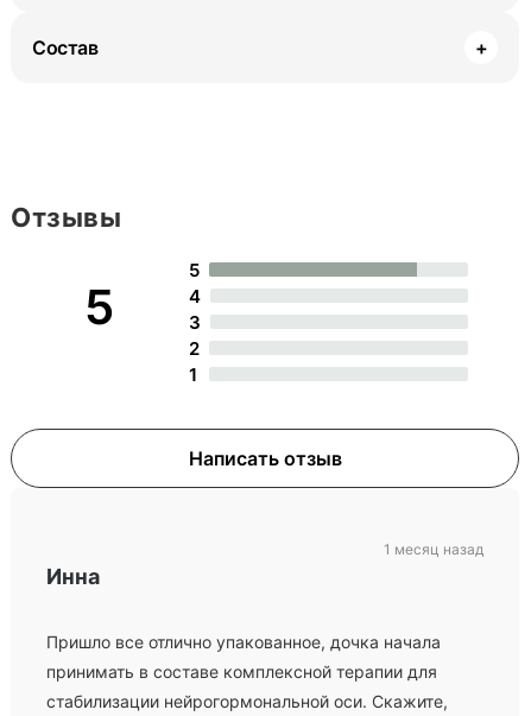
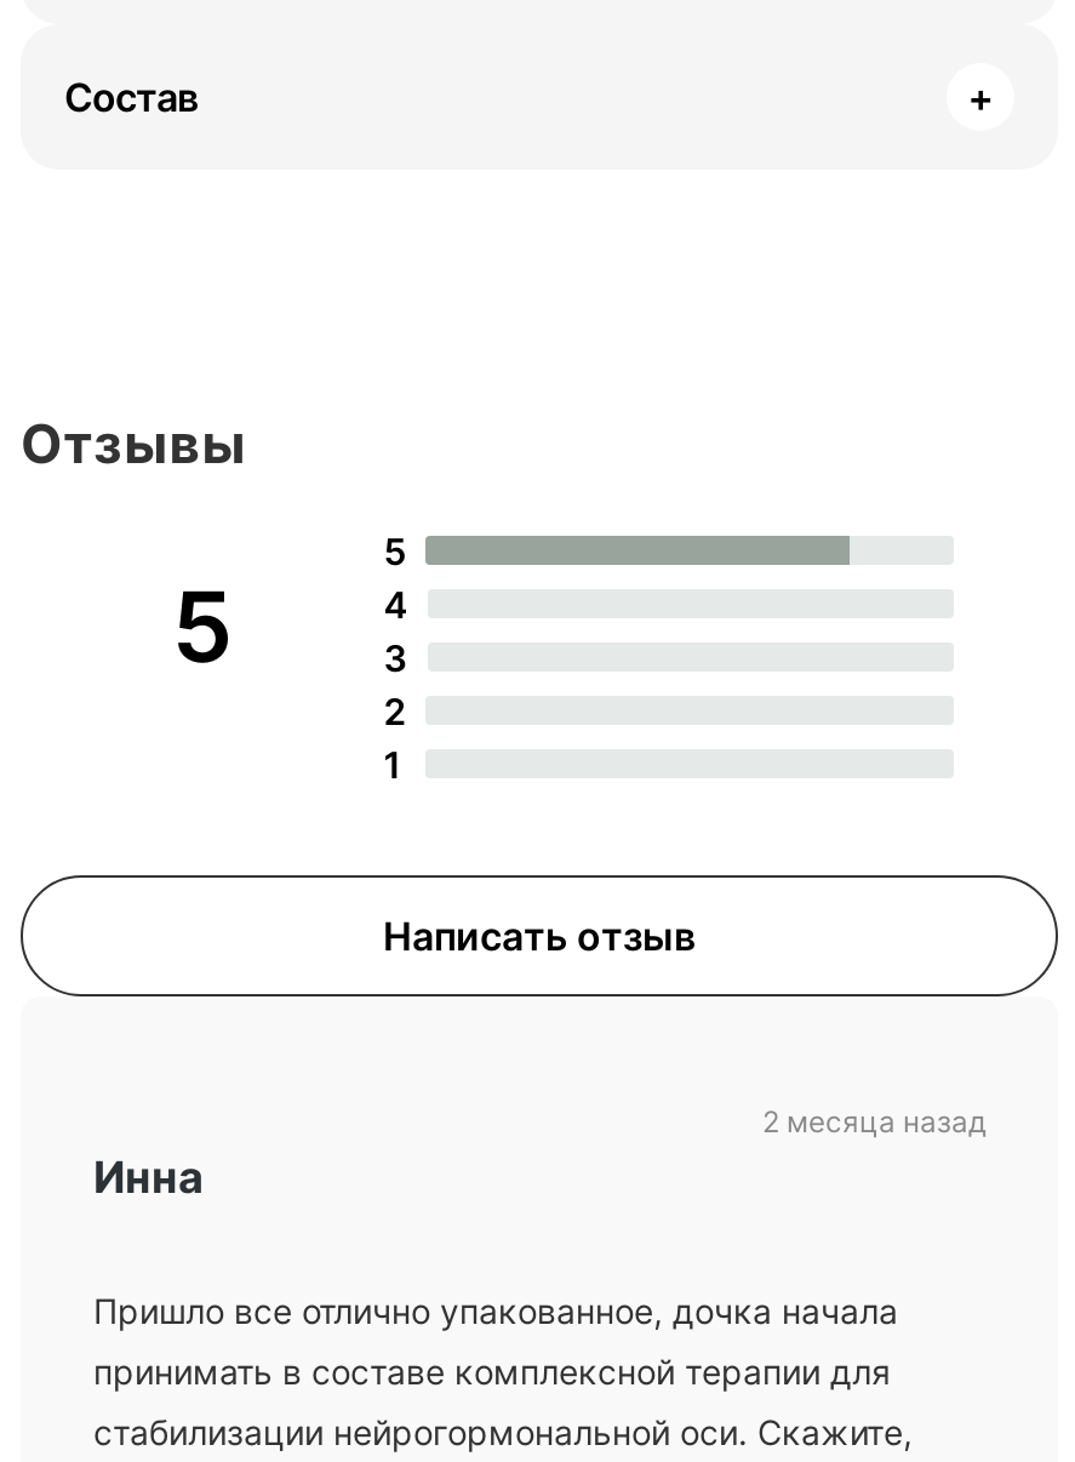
[384,540,483,558] 1 месяц назад -> [762,1103,985,1140] 2 месяца назад

